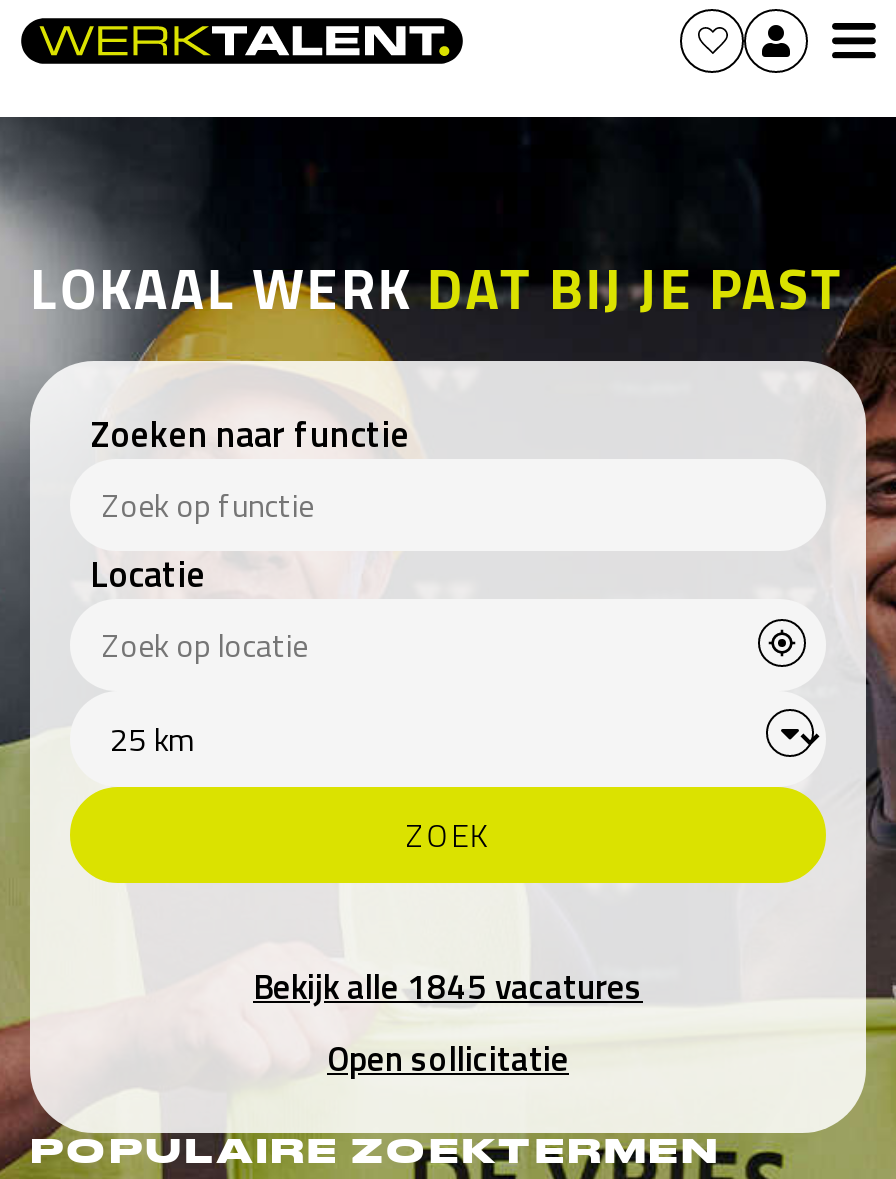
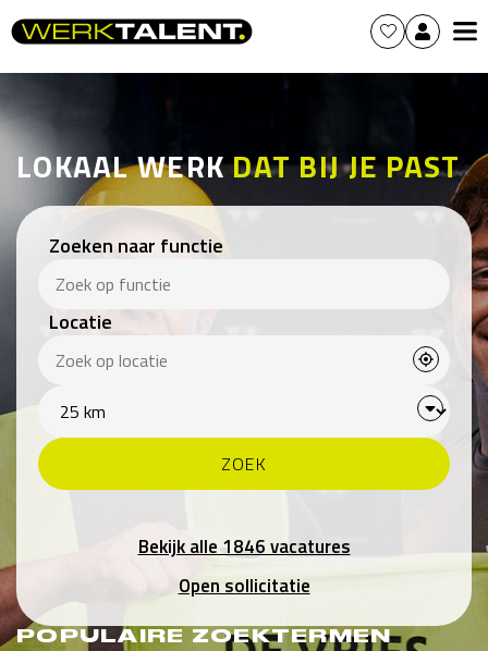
[253,961,643,1013] Bekijk alle 1845 vacatures -> [138,532,350,561] Bekijk alle 1846 vacatures

